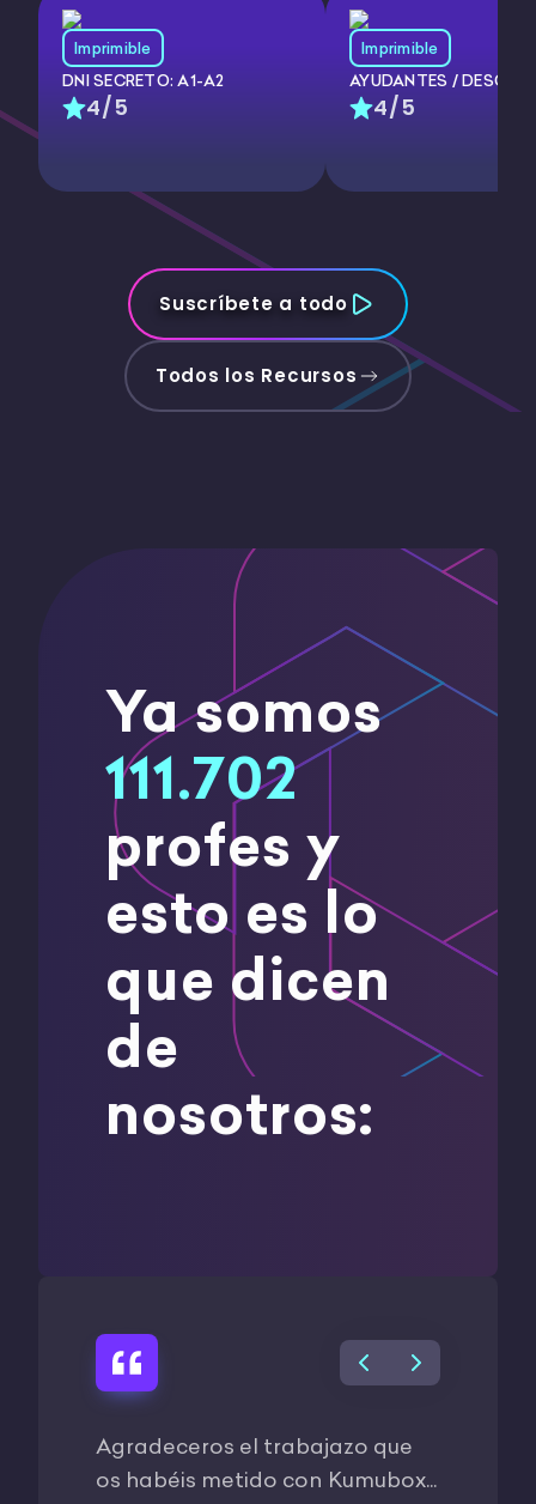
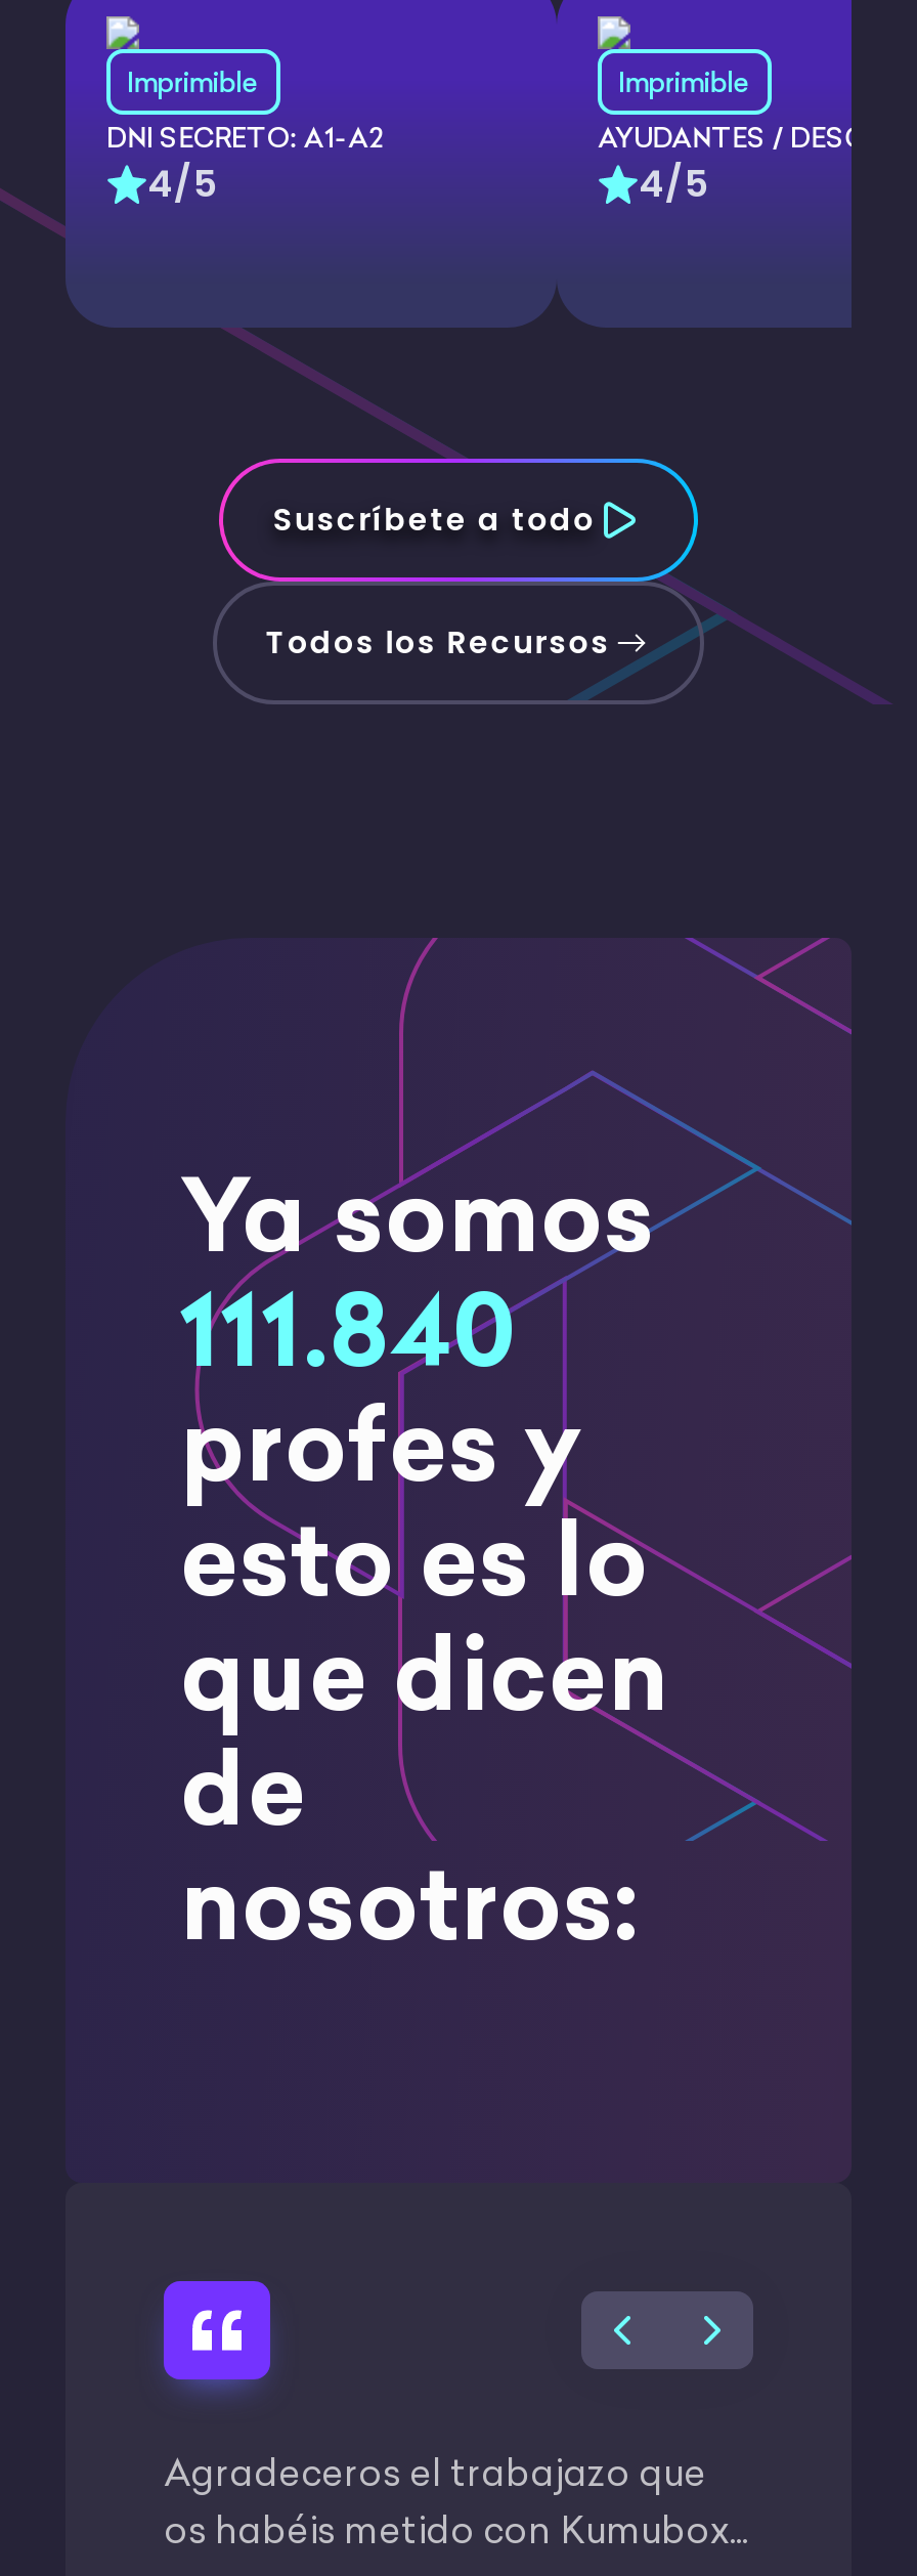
[105,741,298,814] 111.702 -> [180,1267,518,1392] 111.840

